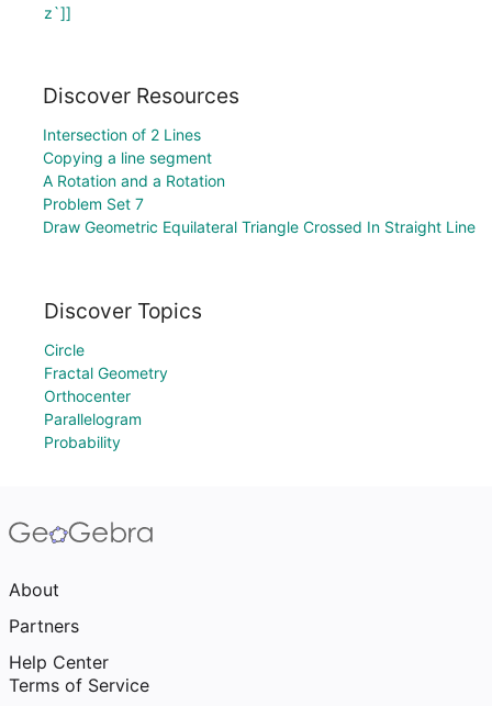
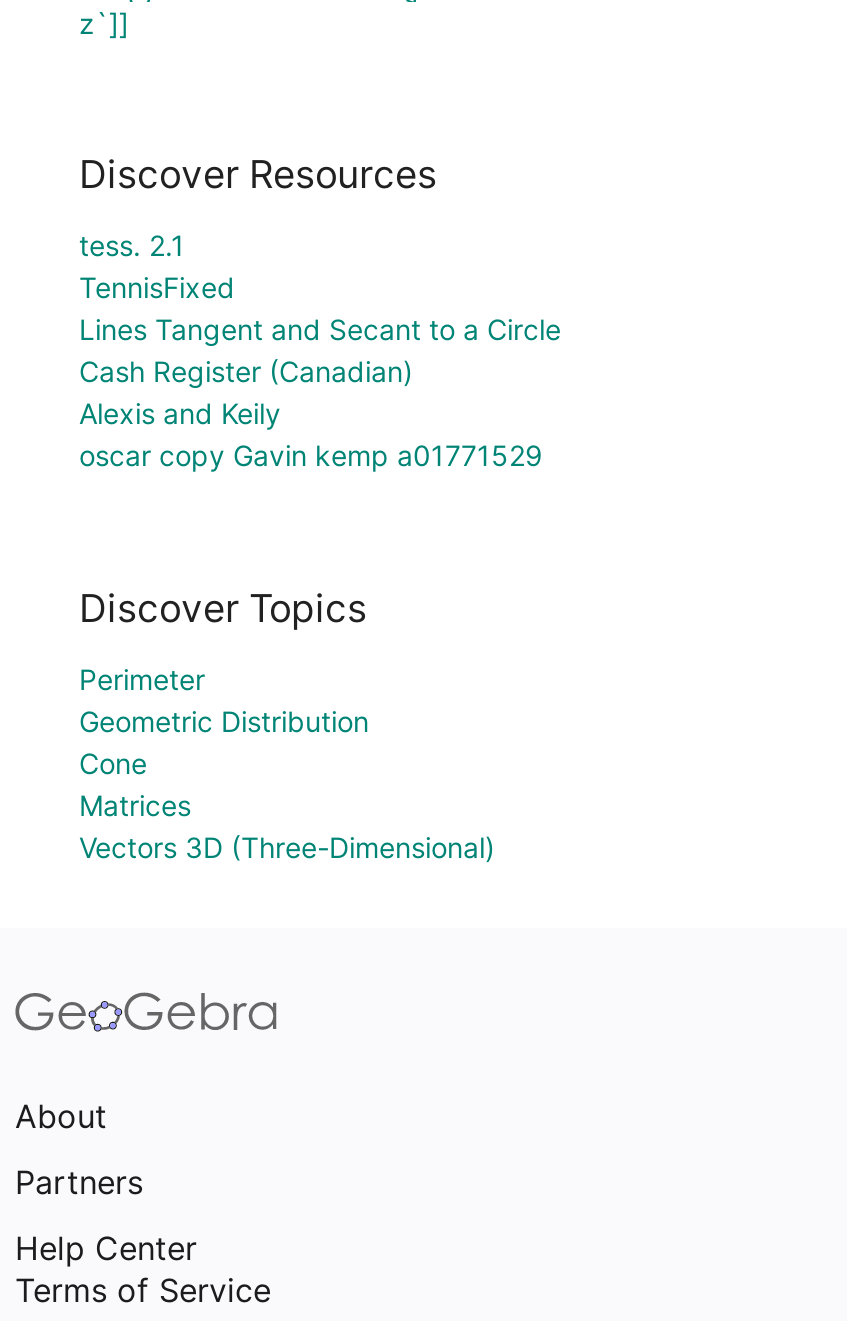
[43,126,476,237] Intersection of 2 Lines | Copying a line segment | A Rotation and a Rotation | Problem Set 7 | Draw Geometric Equilateral Triangle Crossed In Straight Line -> [79,229,561,473] tess. 2.1 | TennisFixed | Lines Tangent and Secant to a Circle | Cash Register (Canadian) | Alexis and Keily | oscar copy Gavin kemp a01771529
[44,340,168,451] Circle | Fractal Geometry | Orthocenter | Parallelogram | Probability -> [79,662,495,864] Perimeter | Geometric Distribution | Cone | Matrices | Vectors 3D (Three-Dimensional)

